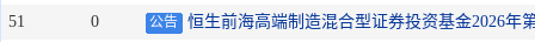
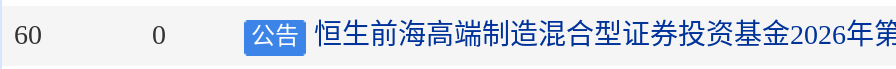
[8,13,25,30] 51 -> [14,20,42,50] 60

